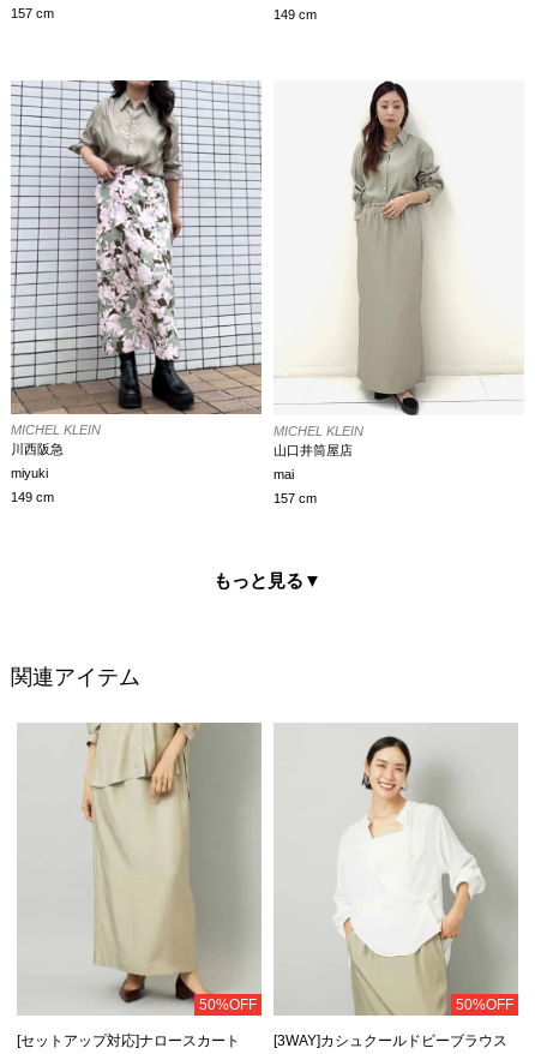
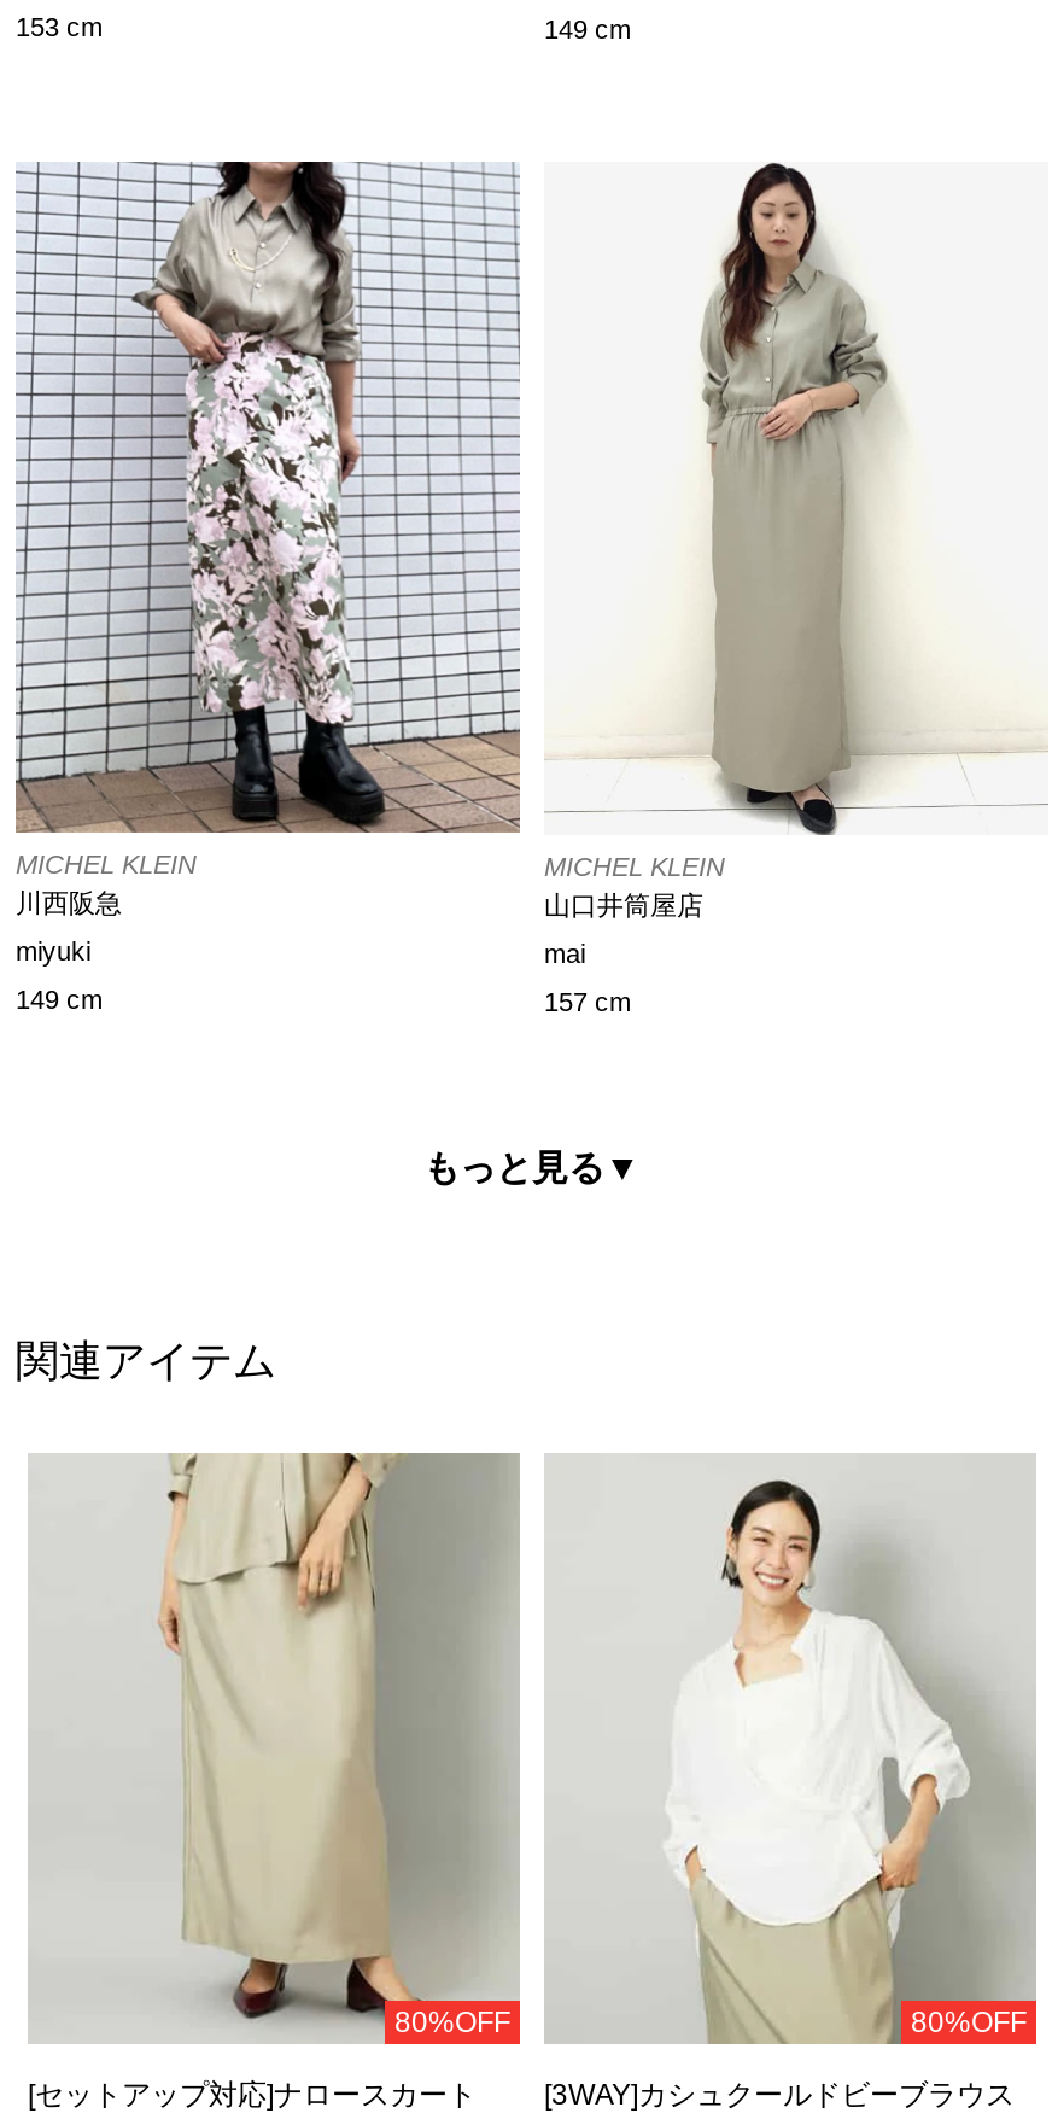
[11,6,54,21] 157 cm -> [16,13,103,42] 153 cm
[199,997,257,1014] 50%OFF -> [394,2004,510,2038] 80%OFF
[456,997,513,1014] 50%OFF -> [911,2004,1027,2038] 80%OFF

